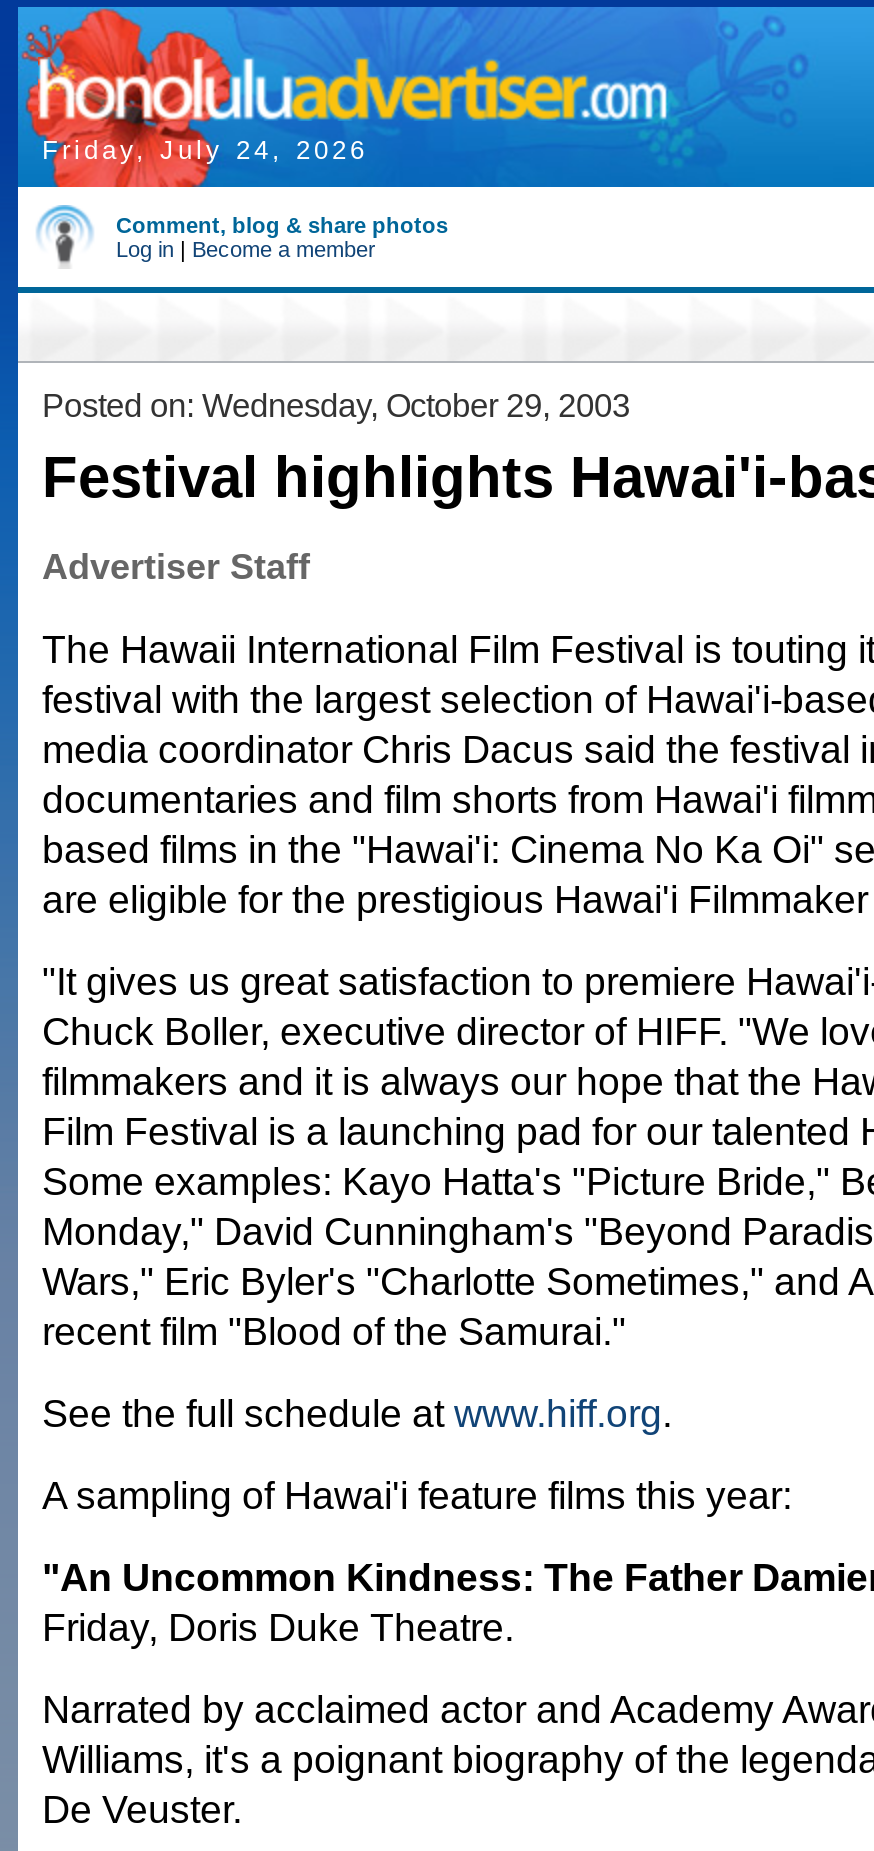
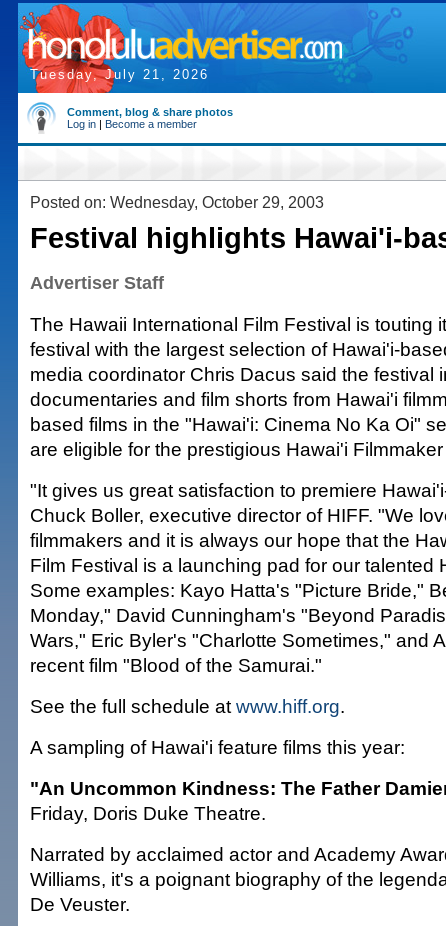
[42,135,368,165] Friday, July 24, 2026 -> [30,67,209,82] Tuesday, July 21, 2026

